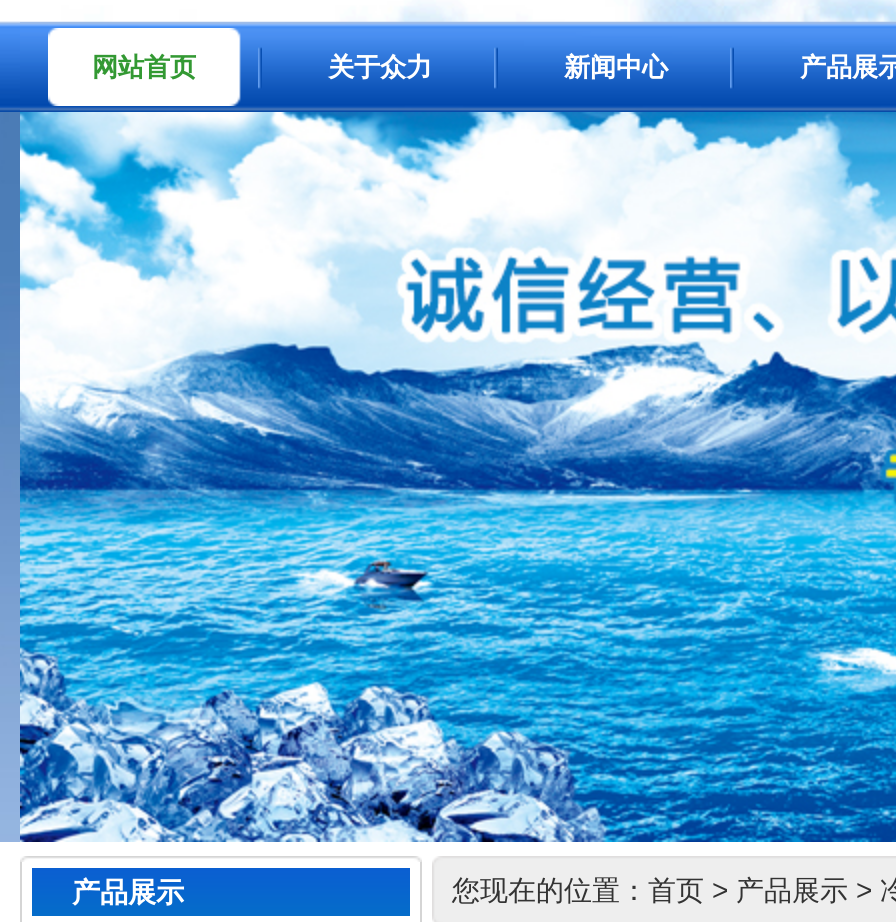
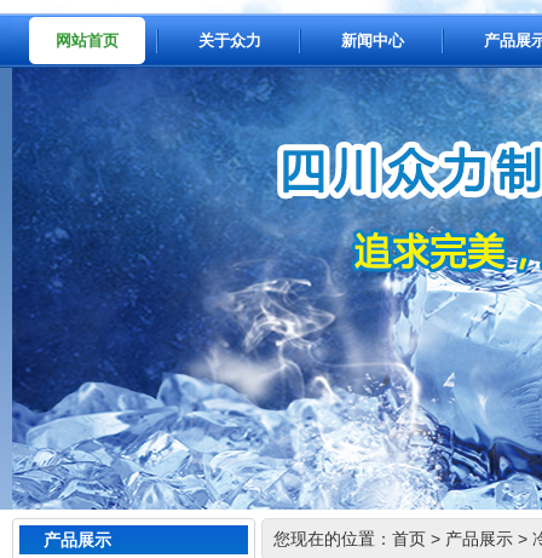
[18,110,890,844] [image] -> [11,67,538,510] [image]

